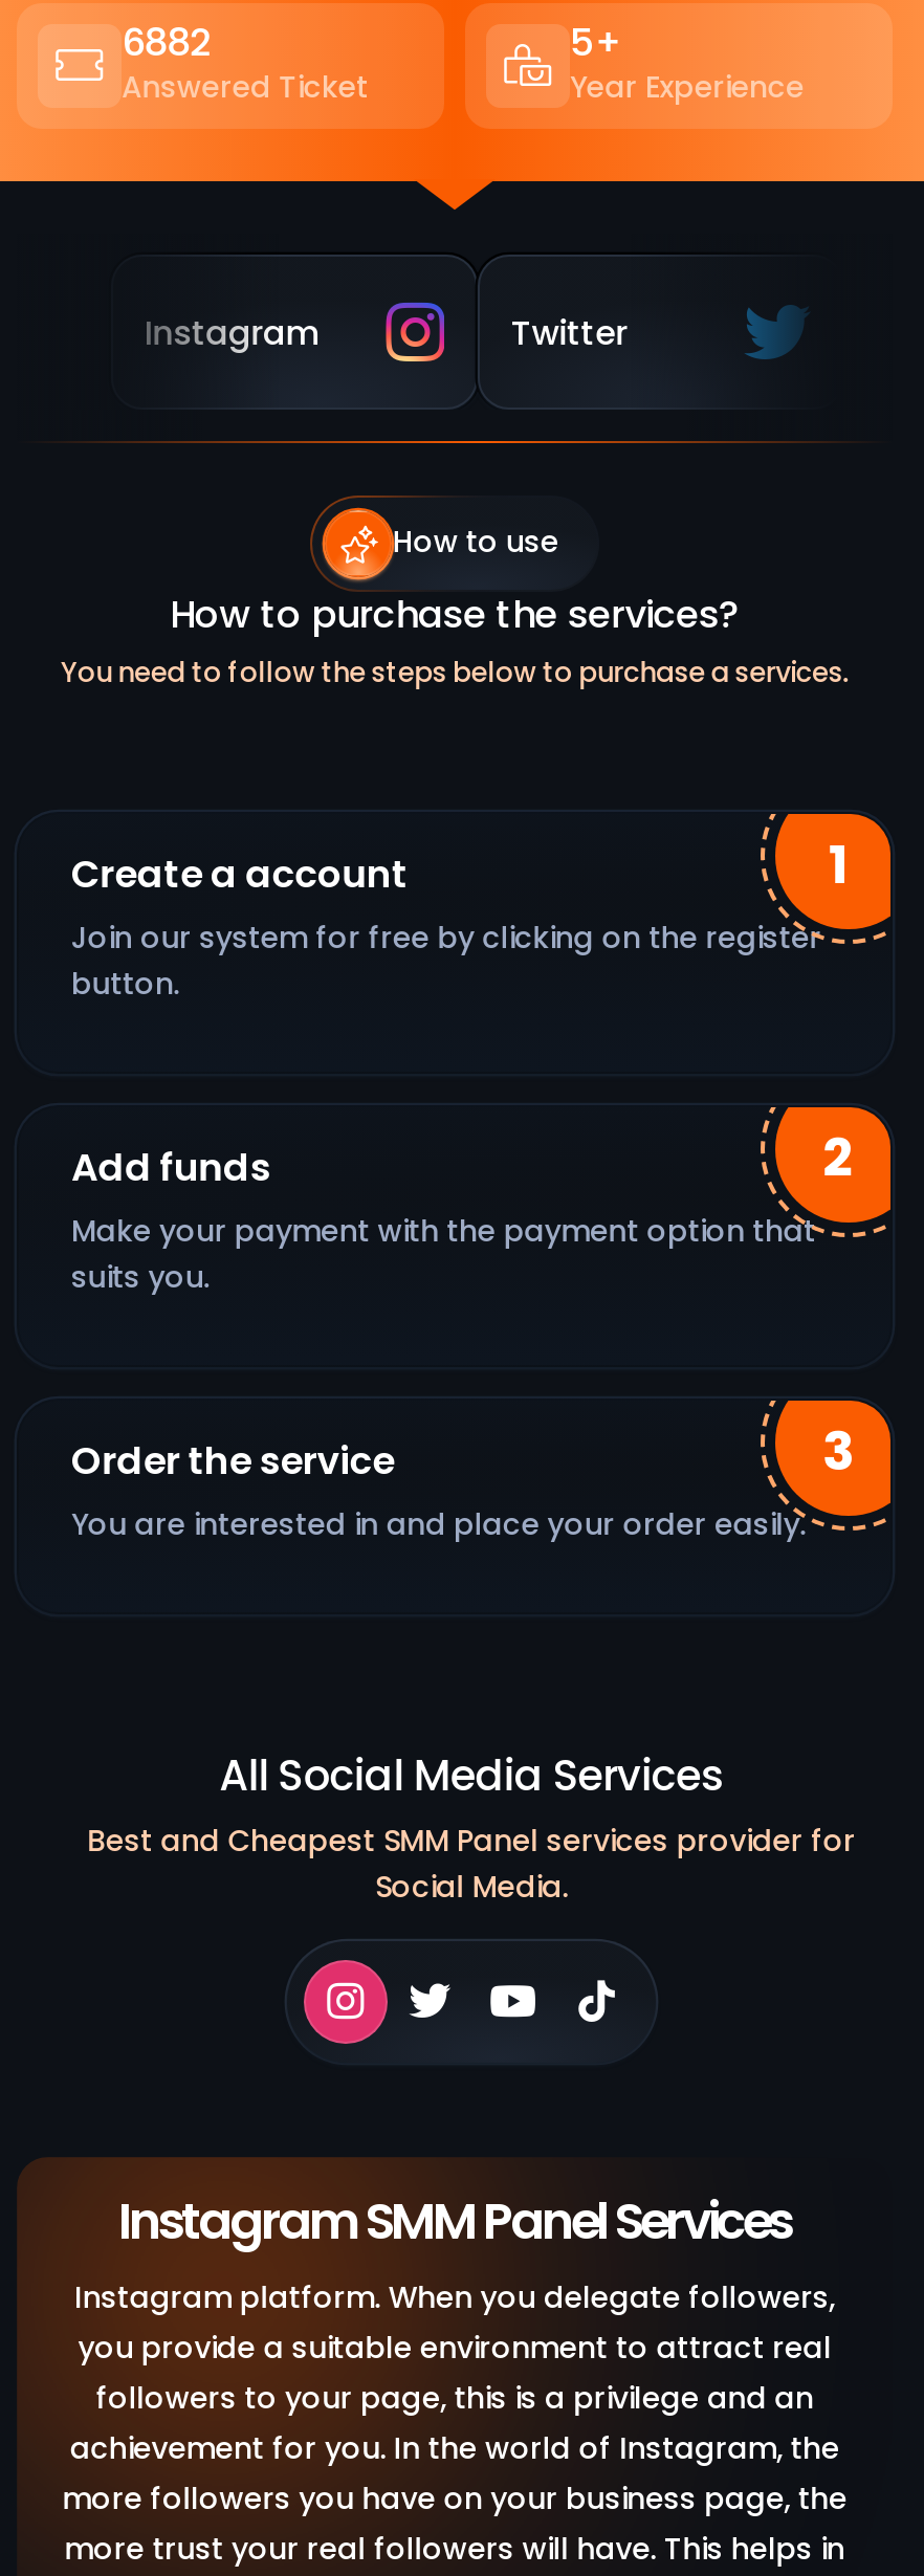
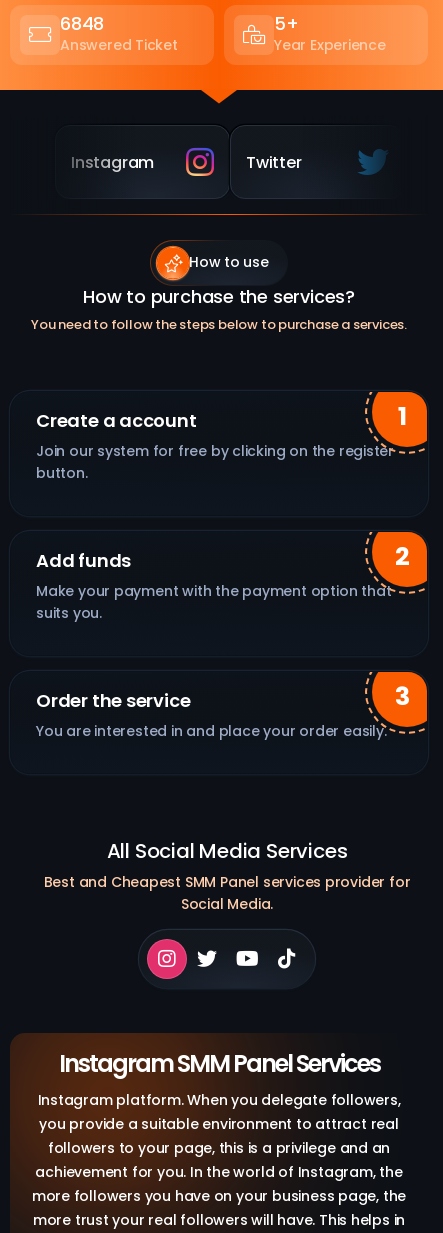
[122,16,212,68] 6882 -> [60,11,104,36] 6848

